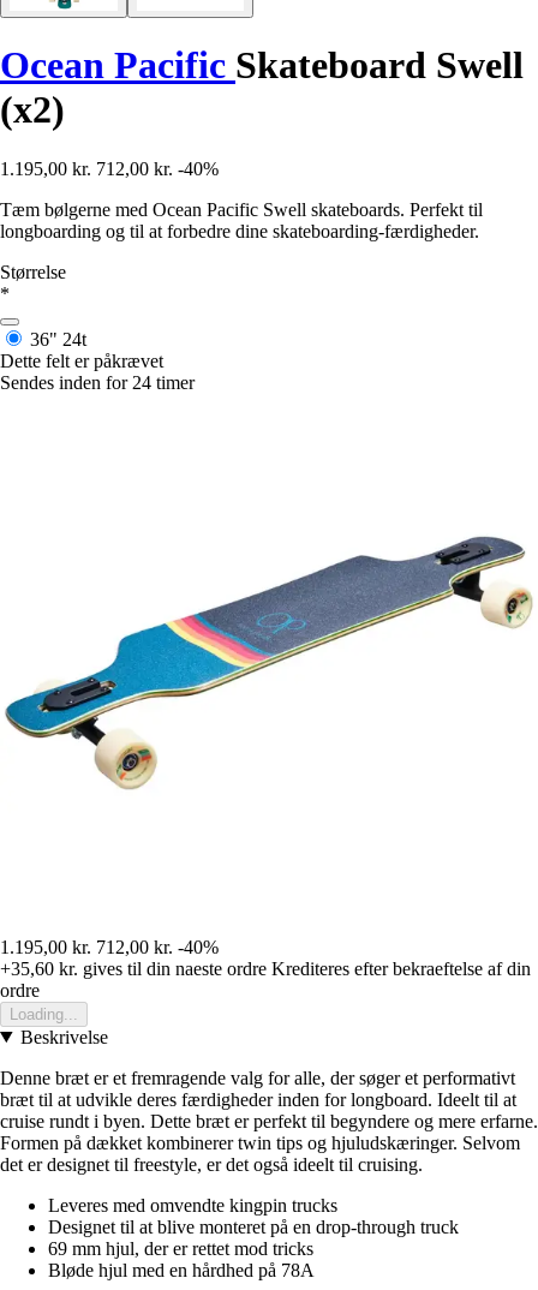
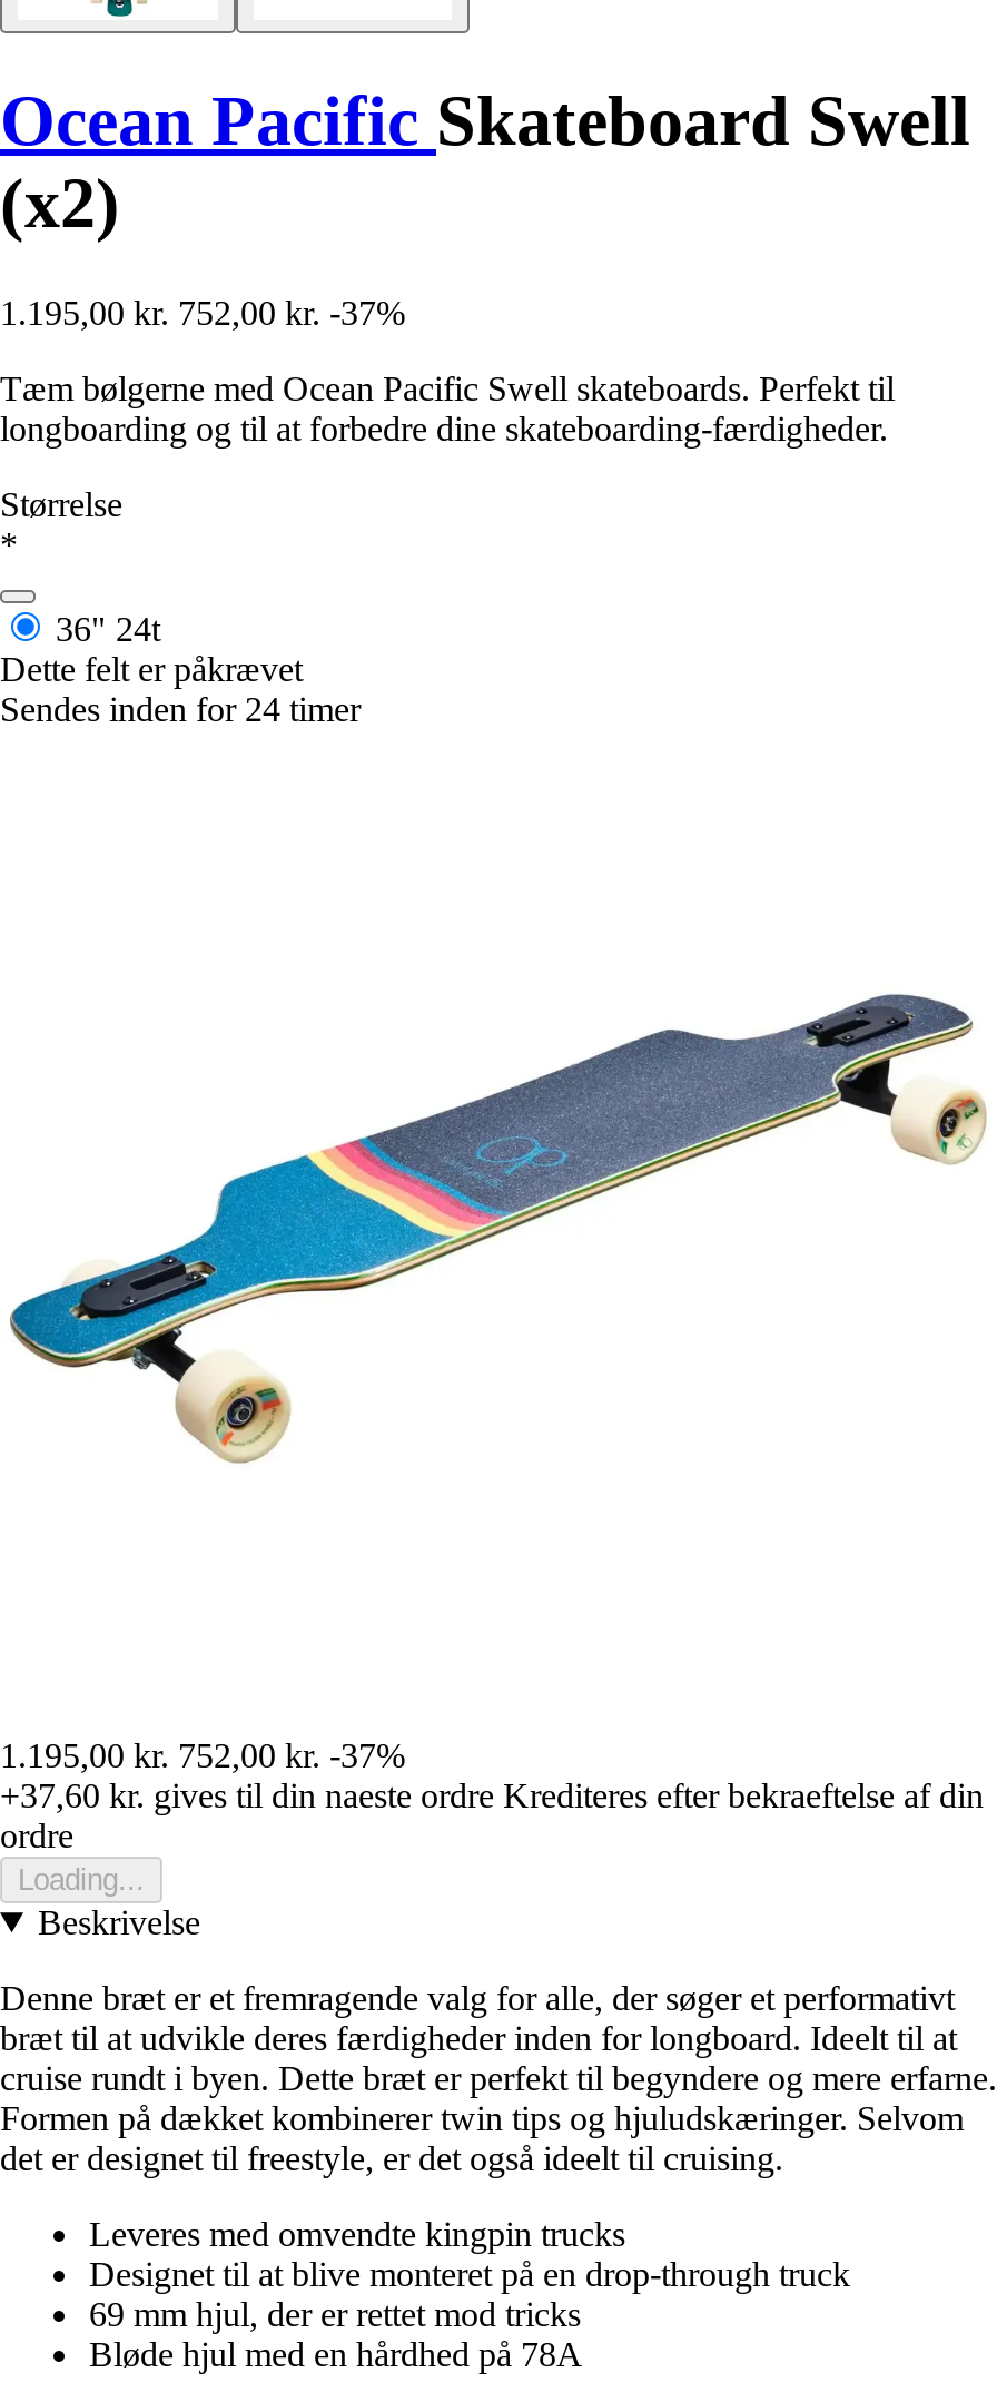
[0,158,219,179] 1.195,00 kr. 712,00 kr. -40% -> [0,294,405,331] 1.195,00 kr. 752,00 kr. -37%
[0,937,219,957] 1.195,00 kr. 712,00 kr. -40% -> [0,1736,405,1774] 1.195,00 kr. 752,00 kr. -37%
[0,958,531,979] +35,60 kr. gives til din naeste ordre Krediteres efter bekraeftelse af din -> [0,1776,984,1814] +37,60 kr. gives til din naeste ordre Krediteres efter bekraeftelse af din

